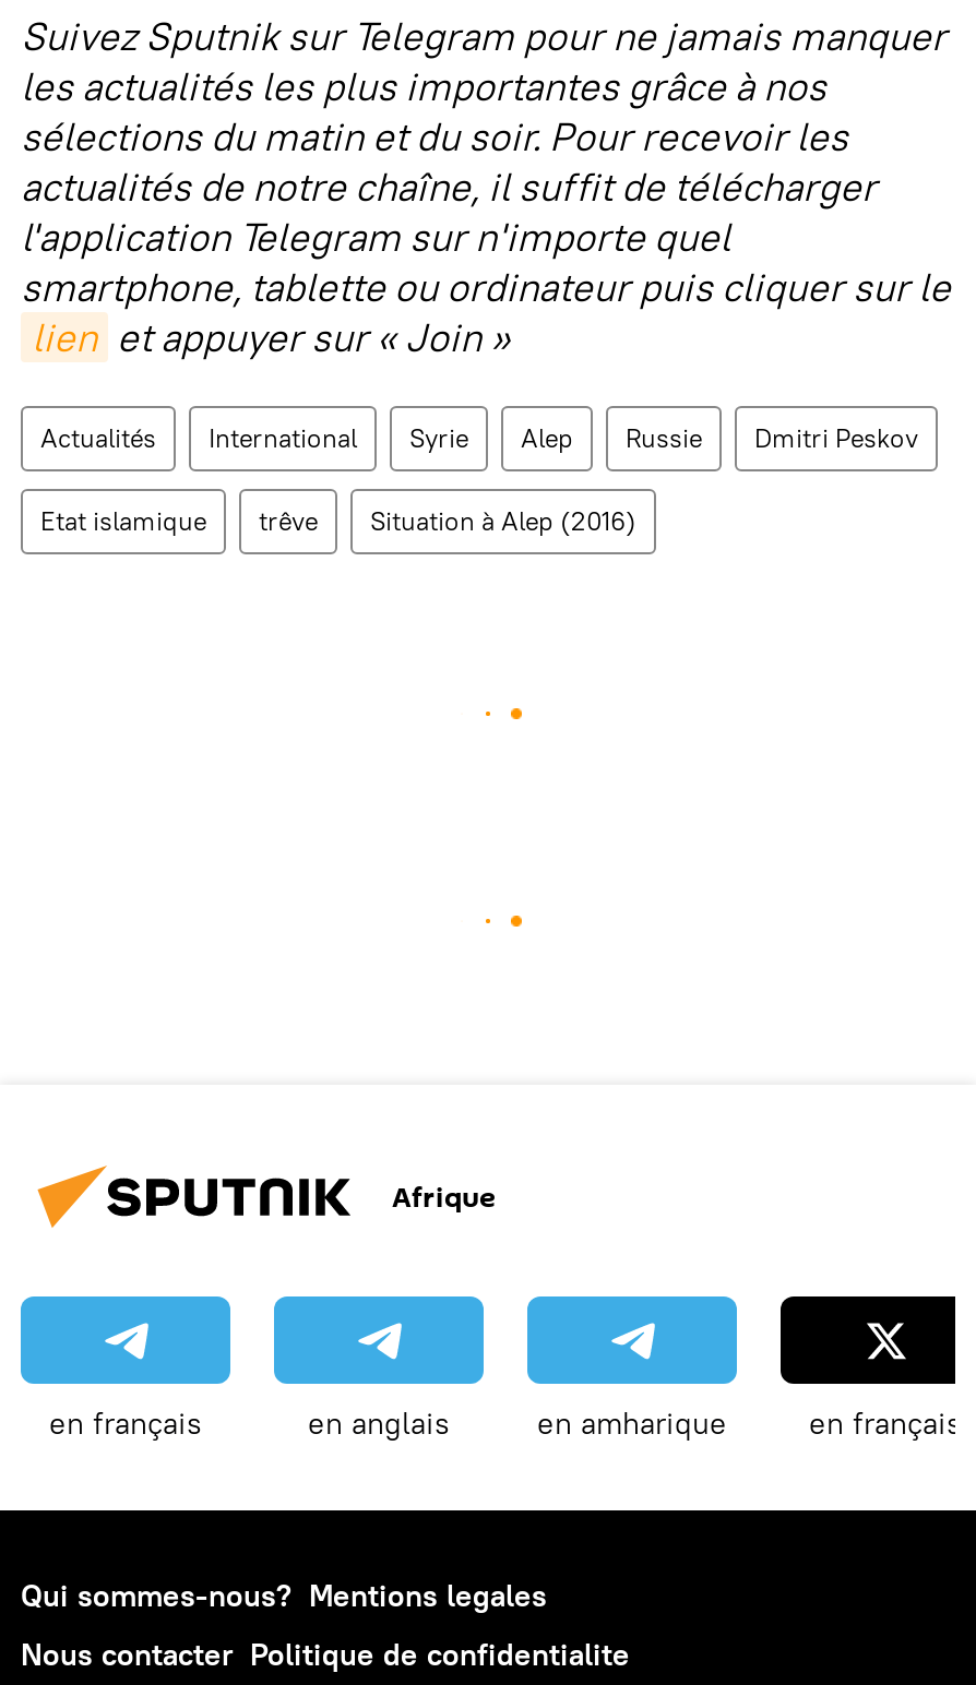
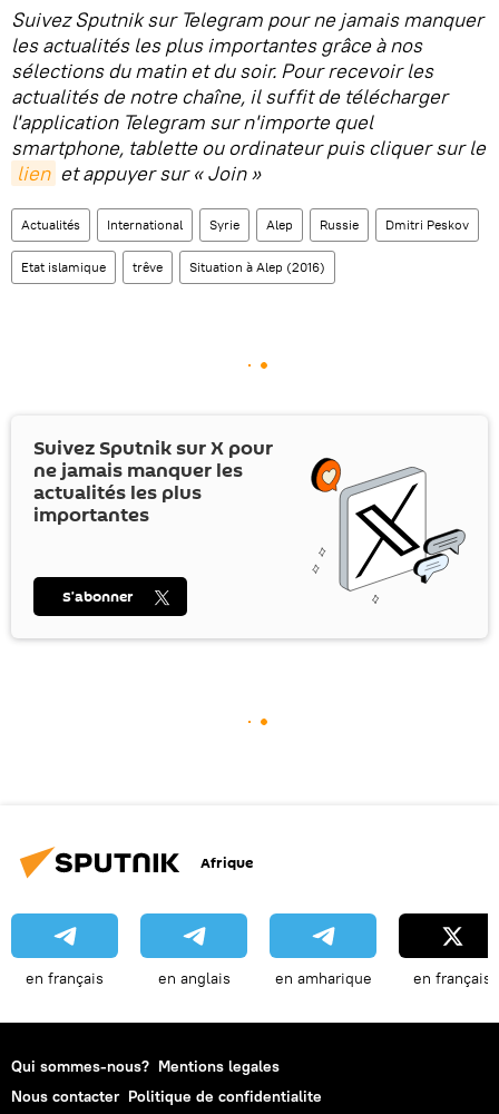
none -> [33,435,467,607] [image] | Suivez Sputnik surX pour | ne jamais manquer les | actualités les plus | importantes | S’abonner

